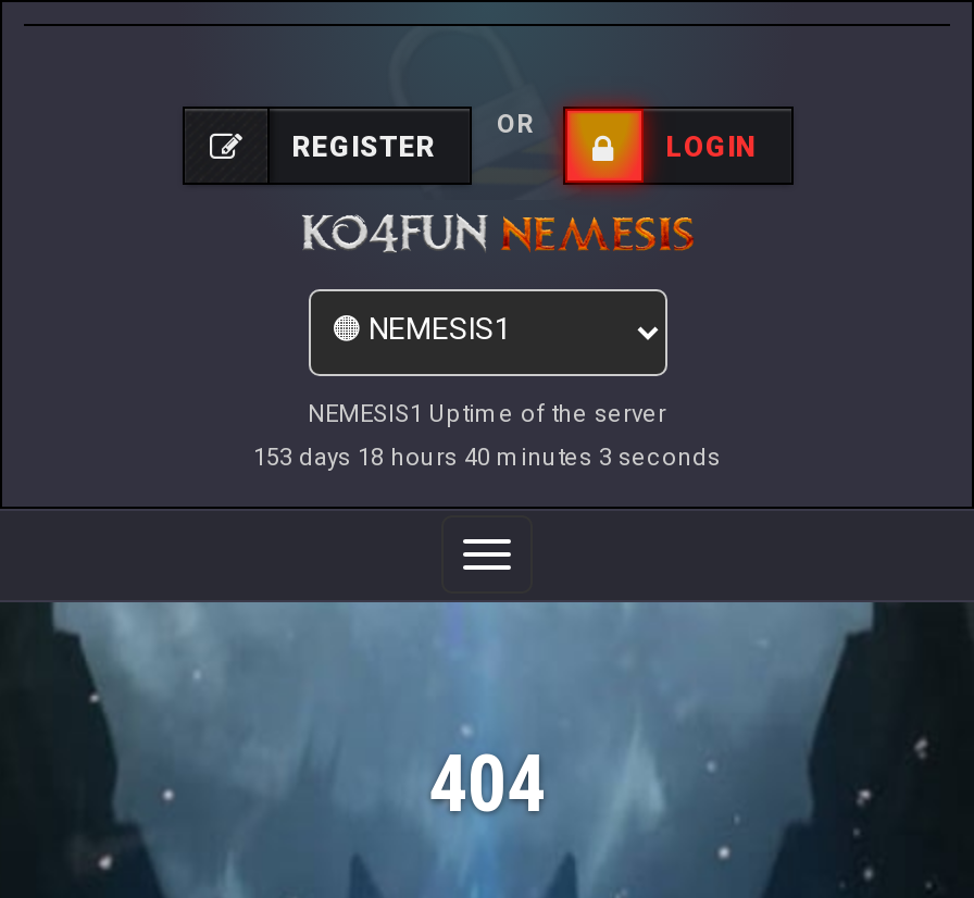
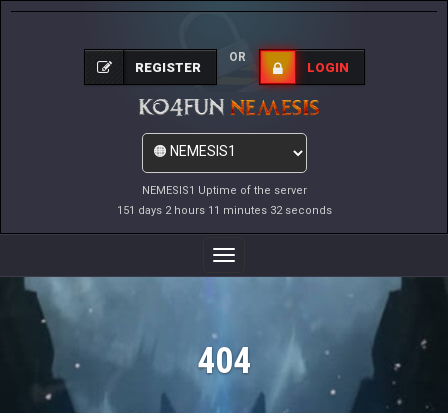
[253,443,721,471] 153 days 18 hours 40 minutes 3 seconds -> [116,204,331,217] 151 days 2 hours 11 minutes 32 seconds

